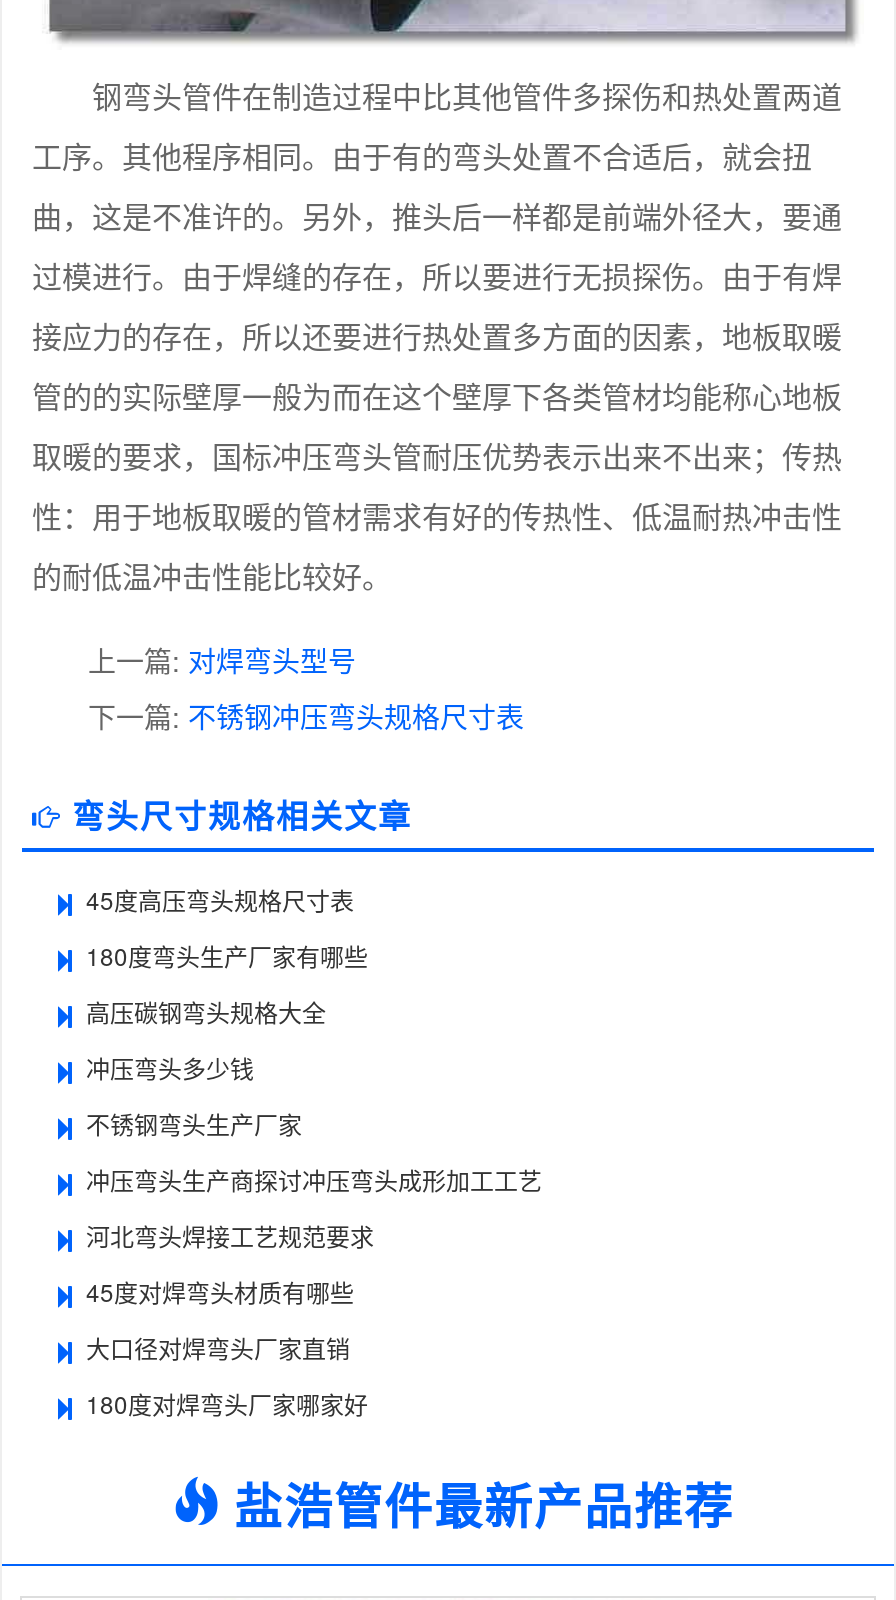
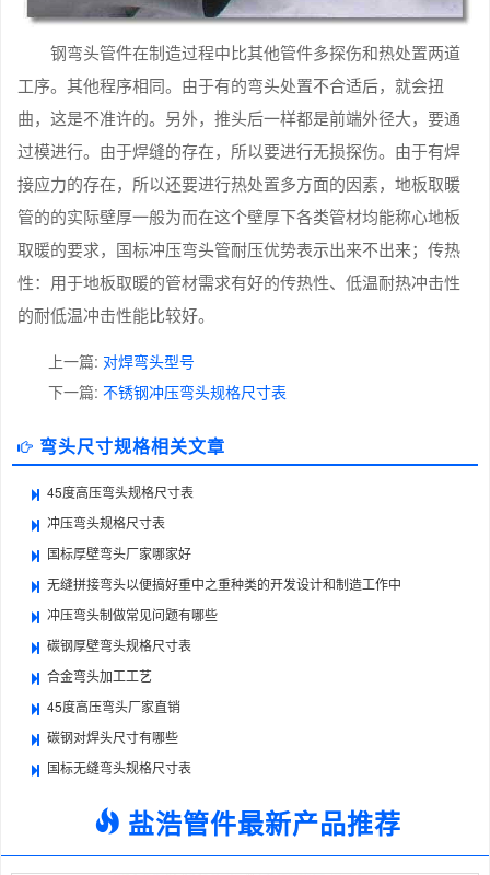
[86,937,368,971] 180度弯头生产厂家有哪些 -> [47,513,165,531] 冲压弯头规格尺寸表
[86,993,326,1027] 高压碳钢弯头规格大全 -> [47,543,191,562] 国标厚壁弯头厂家哪家好
[86,1049,254,1083] 冲压弯头多少钱 -> [47,574,401,592] 无缝拼接弯头以便搞好重中之重种类的开发设计和制造工作中
[86,1105,302,1139] 不锈钢弯头生产厂家 -> [47,604,218,623] 冲压弯头制做常见问题有哪些
[86,1161,542,1195] 冲压弯头生产商探讨冲压弯头成形加工工艺 -> [47,635,191,654] 碳钢厚壁弯头规格尺寸表
[86,1217,374,1251] 河北弯头焊接工艺规范要求 -> [47,666,152,684] 合金弯头加工工艺
[86,1273,354,1307] 45度对焊弯头材质有哪些 -> [47,696,180,715] 45度高压弯头厂家直销
[86,1329,350,1363] 大口径对焊弯头厂家直销 -> [47,727,178,745] 碳钢对焊头尺寸有哪些
[86,1385,368,1419] 180度对焊弯头厂家哪家好 -> [47,758,191,776] 国标无缝弯头规格尺寸表

